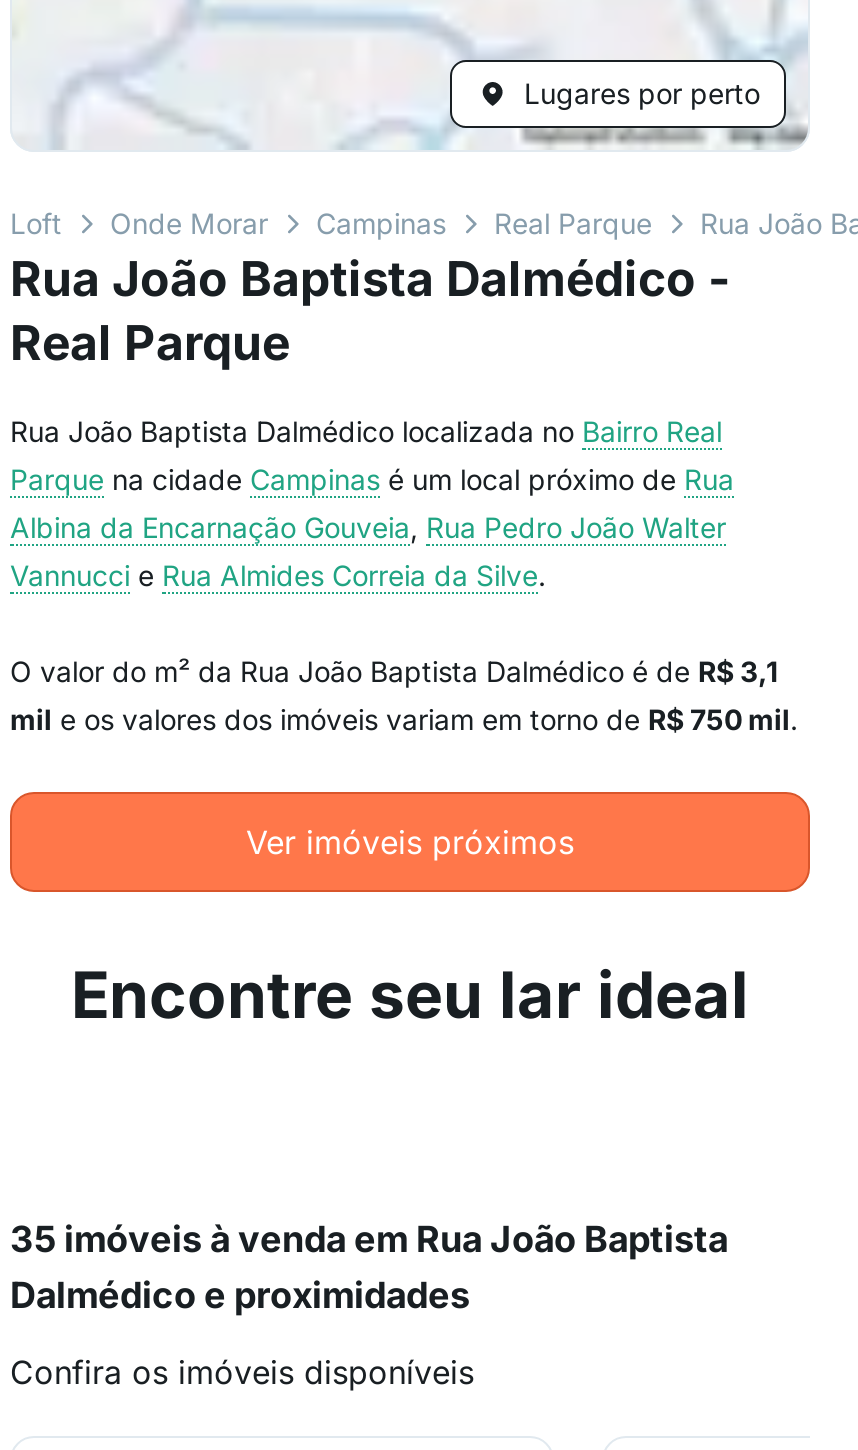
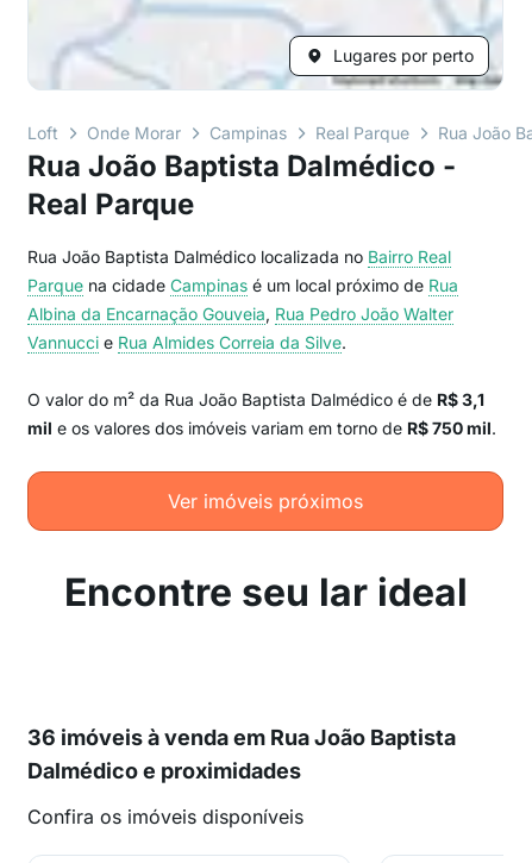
[10,1218,728,1260] 35 imóveis à venda em Rua João Baptista -> [27,725,456,750] 36 imóveis à venda em Rua João Baptista

